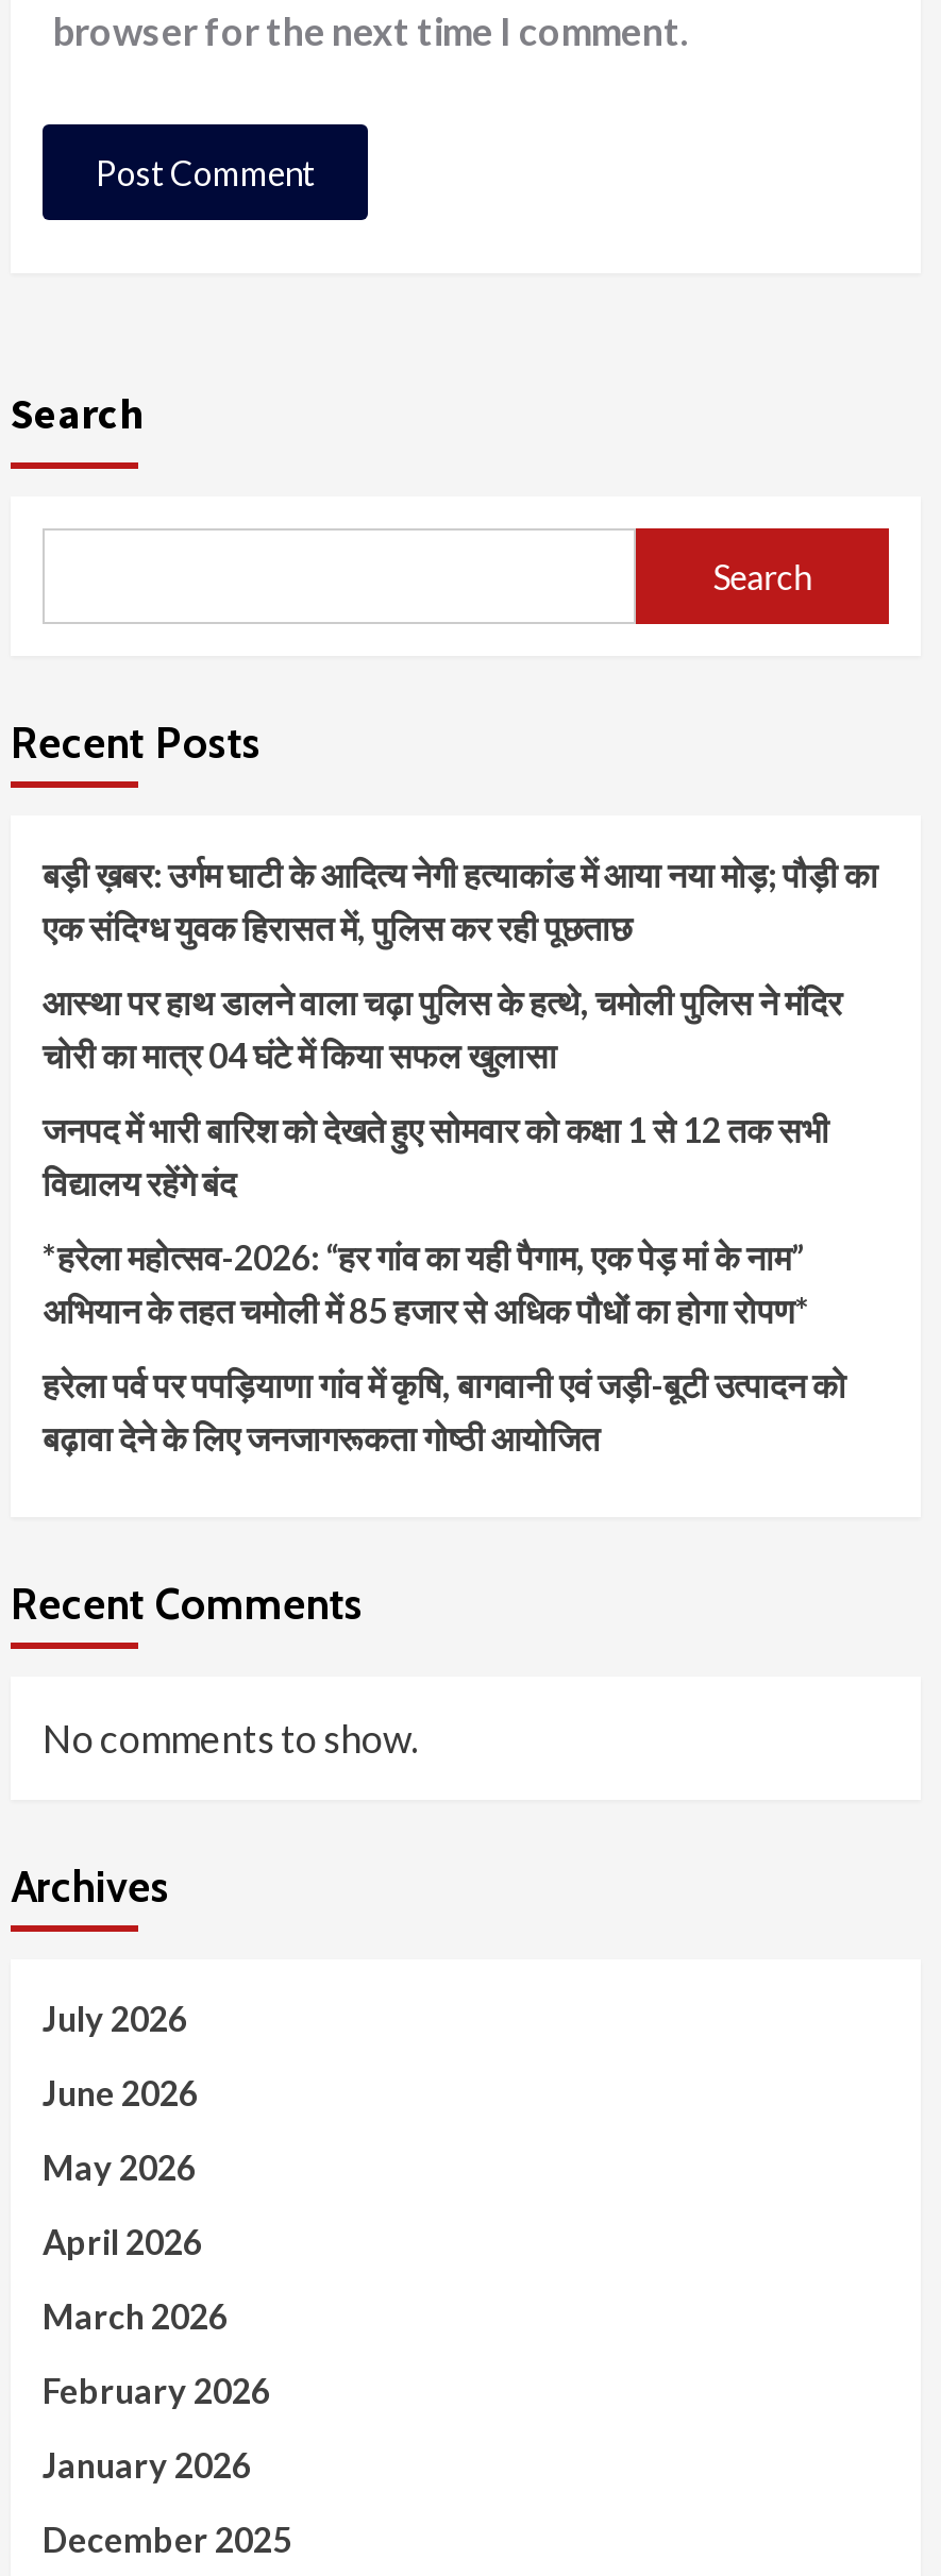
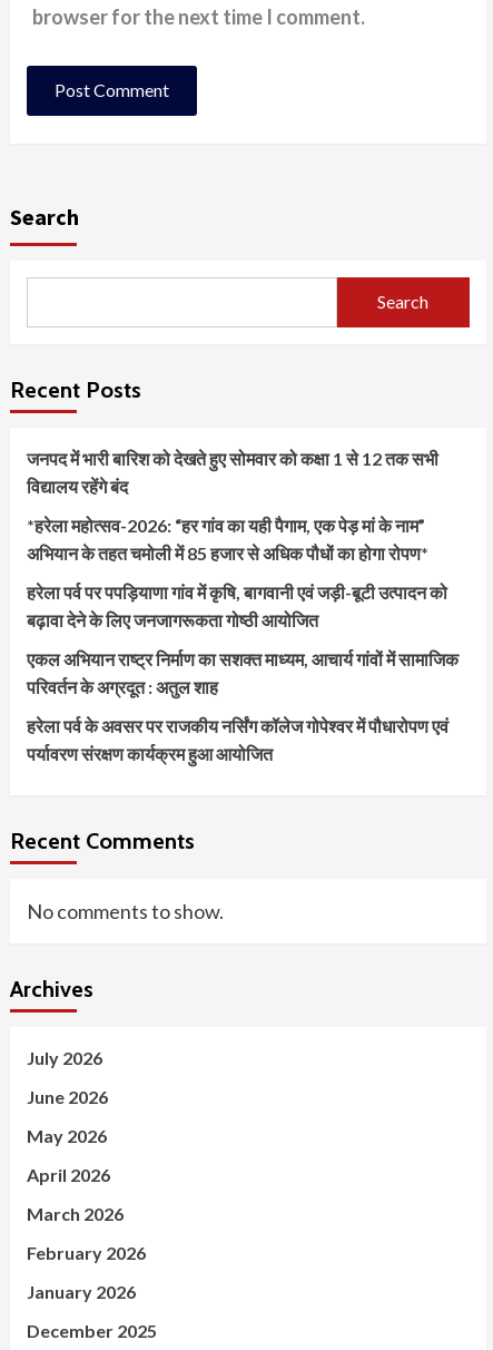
[43,854,878,1075] बड़ी ख़बर: उर्गम घाटी के आदित्य नेगी हत्याकांड में आया नया मोड़; पौड़ी का | एक संदिग्ध युवक हिरासत में, पुलिस कर रही पूछताछ | आस्था पर हाथ डालने वाला चढ़ा पुलिस के हत्थे, चमोली पुलिस ने मंदिर | चोरी का मात्र 04 घंटे में किया सफल खुलासा -> none
moved [43,1109,846,1458] -> [27,447,447,630]: जनपद में भारी बारिश को देखते हुए सोमवार को कक्षा 1 से 12 तक सभी | विद्यालय रहेंगे बंद | *हरेला महोत्सव-2026: “हर गांव का यही पैगाम, एक पेड़ मां के नाम” | अभियान के तहत चमोली में 85 हजार से अधिक पौधों का होगा रोपण* | हरेला पर्व पर पपड़ियाणा गांव में कृषि, बागवानी एवं जड़ी-बूटी उत्पादन को | बढ़ावा देने के लिए जनजागरूकता गोष्ठी आयोजित
none -> [27,648,459,764] एकल अभियान राष्ट्र निर्माण का सशक्त माध्यम, आचार्य गांवों में सामाजिक | परिवर्तन के अग्रदूत : अतुल शाह | हरेला पर्व के अवसर पर राजकीय नर्सिंग कॉलेज गोपेश्वर में पौधारोपण एवं | पर्यावरण संरक्षण कार्यक्रम हुआ आयोजित

